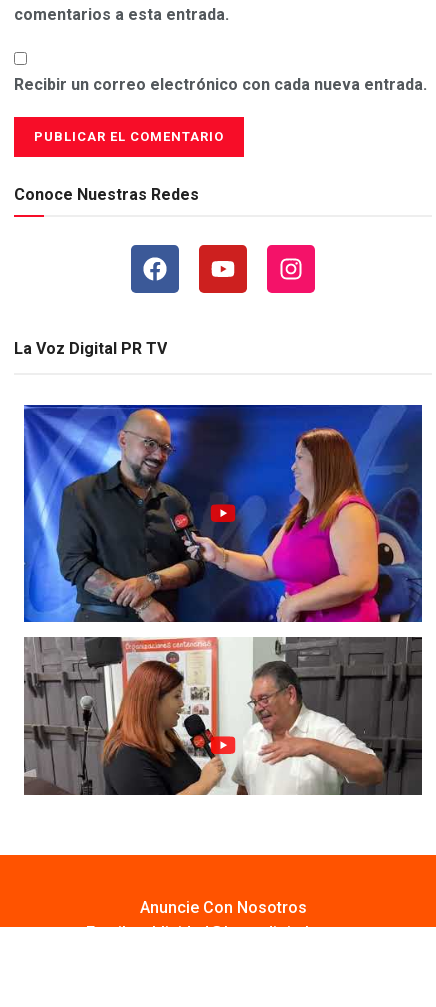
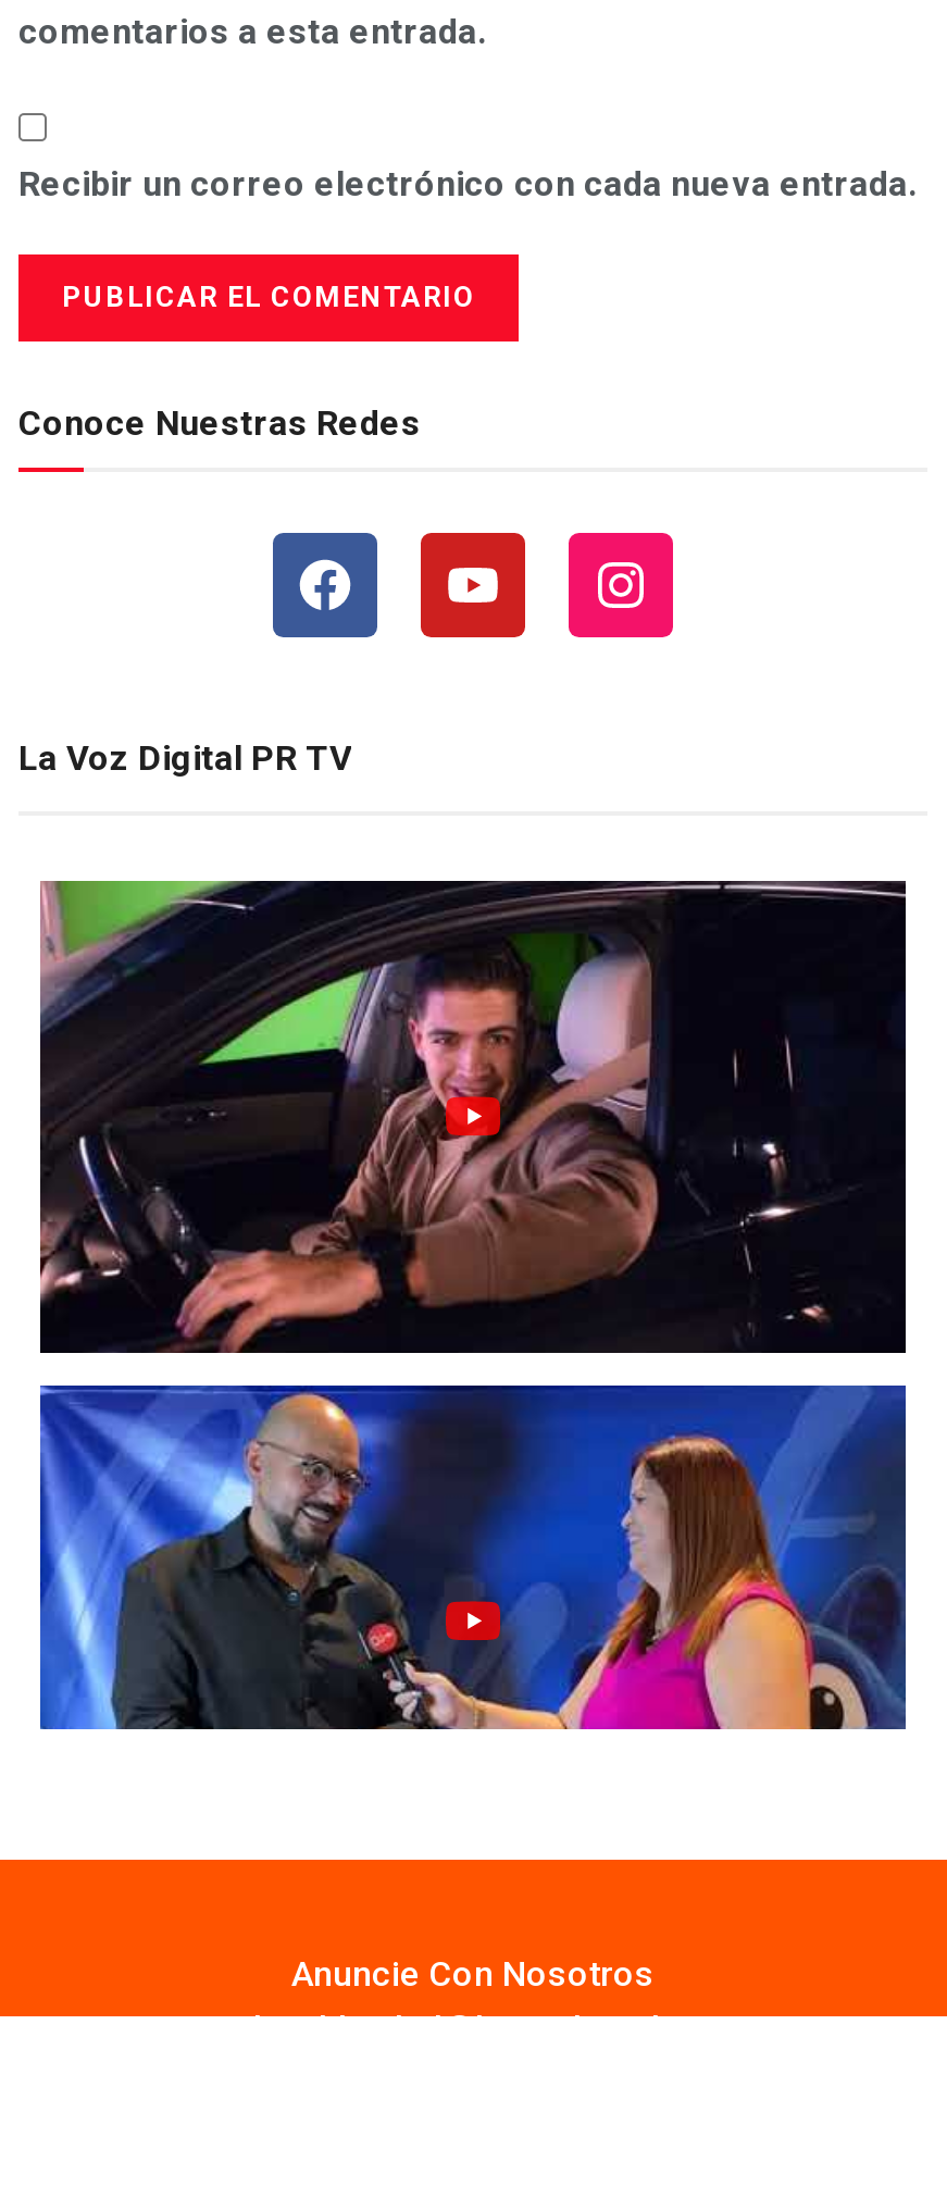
[23,404,423,623] [image] -> [38,879,908,1355] [image]
[23,636,423,796] [image] -> [38,1383,906,1731] [image]

